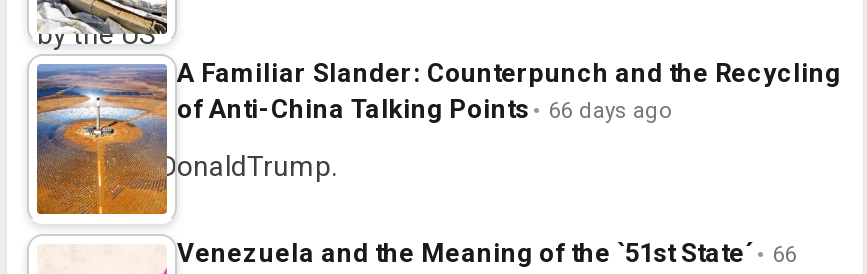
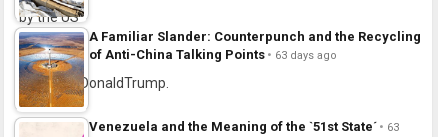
[177,95,673,125] of Anti-China Talking Points 66 days ago -> [89,47,337,62] of Anti-China Talking Points 63 days ago
[177,239,797,269] Venezuela and the Meaning of the `51st State´ 66 -> [89,119,399,134] Venezuela and the Meaning of the `51st State´ 63

